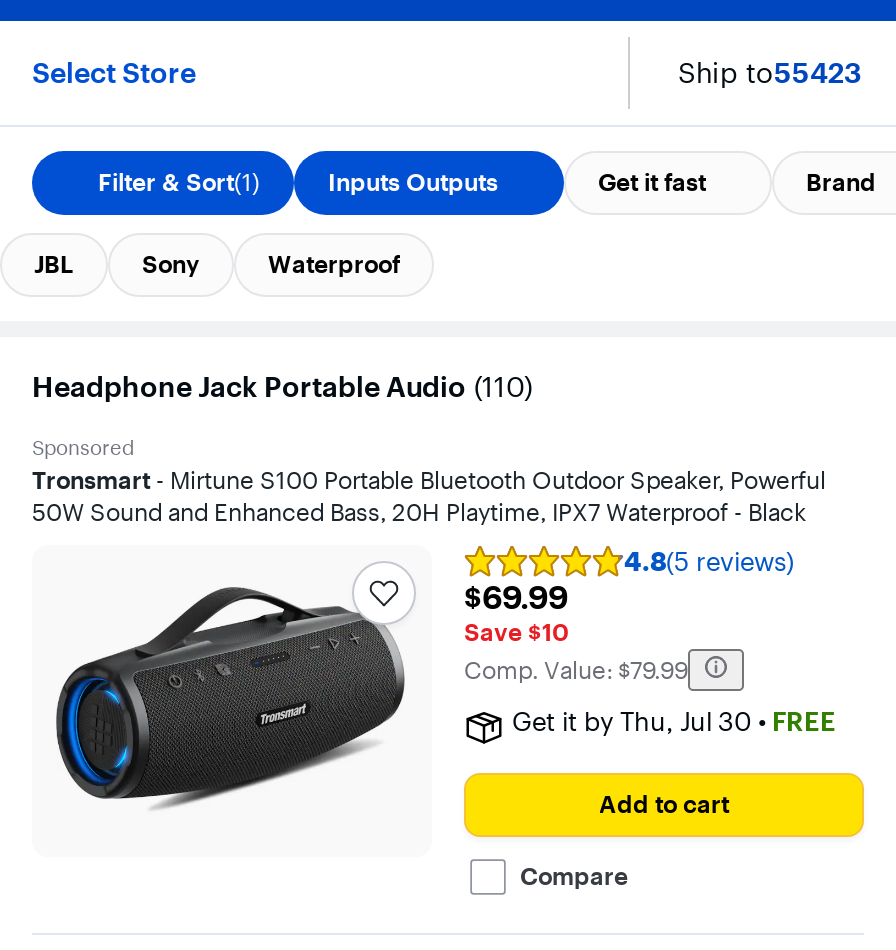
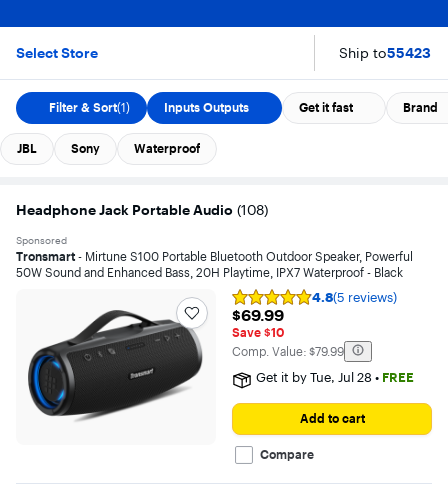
[32,369,532,405] Headphone Jack Portable Audio (110) -> [16,201,268,219] Headphone Jack Portable Audio (108)
[512,705,836,737] Get it by Thu, Jul 30 • FREE -> [256,369,414,385] Get it by Tue, Jul 28 • FREE

